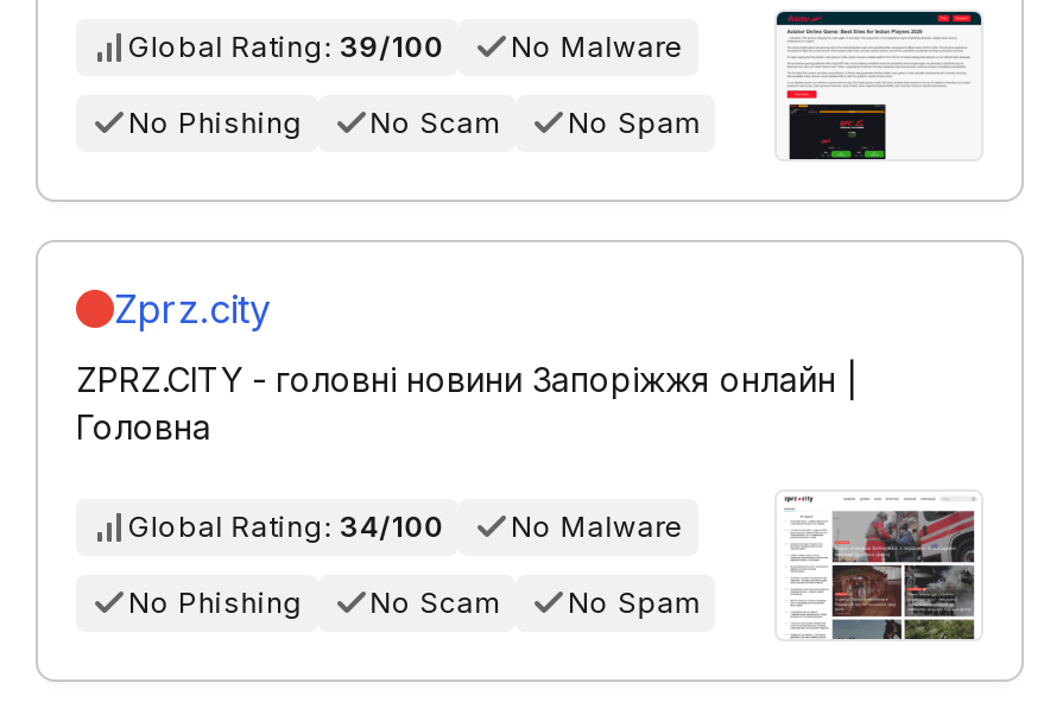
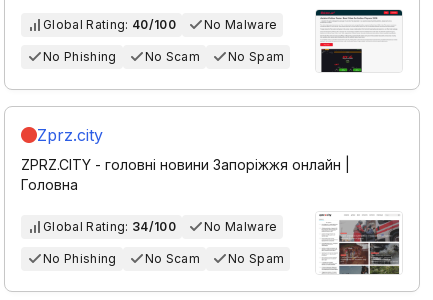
[128,29,444,65] Global Rating: 39/100 -> [43,17,176,32] Global Rating: 40/100

